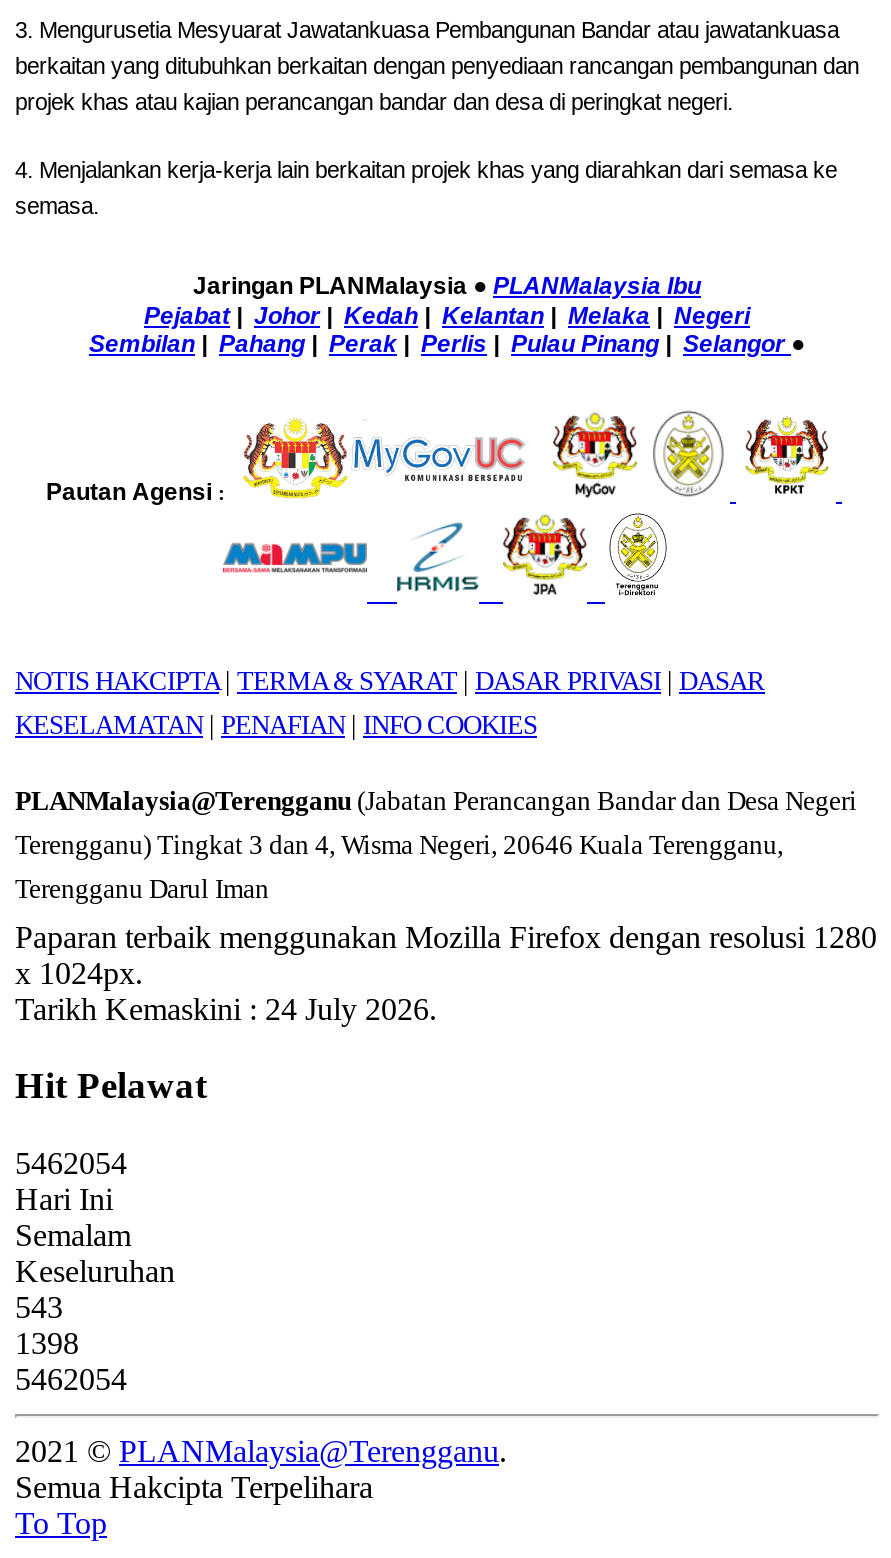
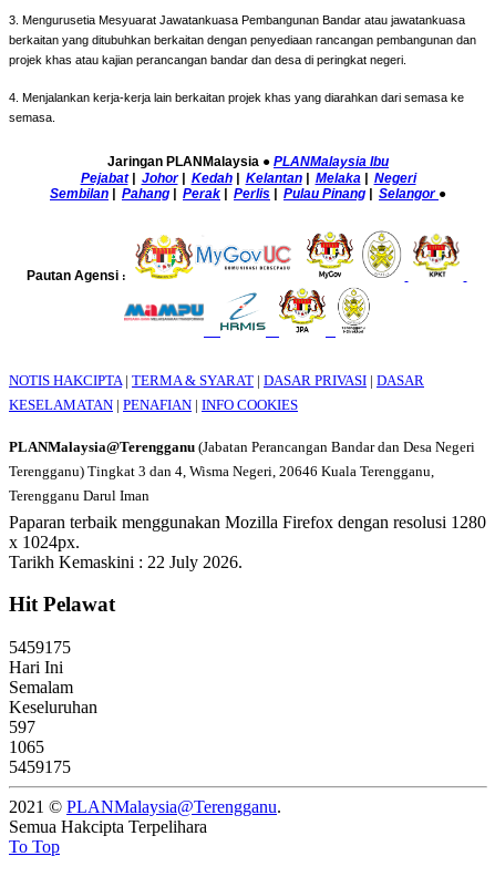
[15,991,437,1025] Tarikh Kemaskini : 24 July 2026. -> [9,552,243,571] Tarikh Kemaskini : 22 July 2026.
[15,1146,127,1180] 5462054 -> [9,638,71,657] 5459175
[15,1290,63,1324] 543 -> [9,718,35,736] 597
[15,1326,79,1360] 1398 -> [9,738,44,756] 1065
[15,1362,127,1396] 5462054 -> [9,758,71,776] 5459175

